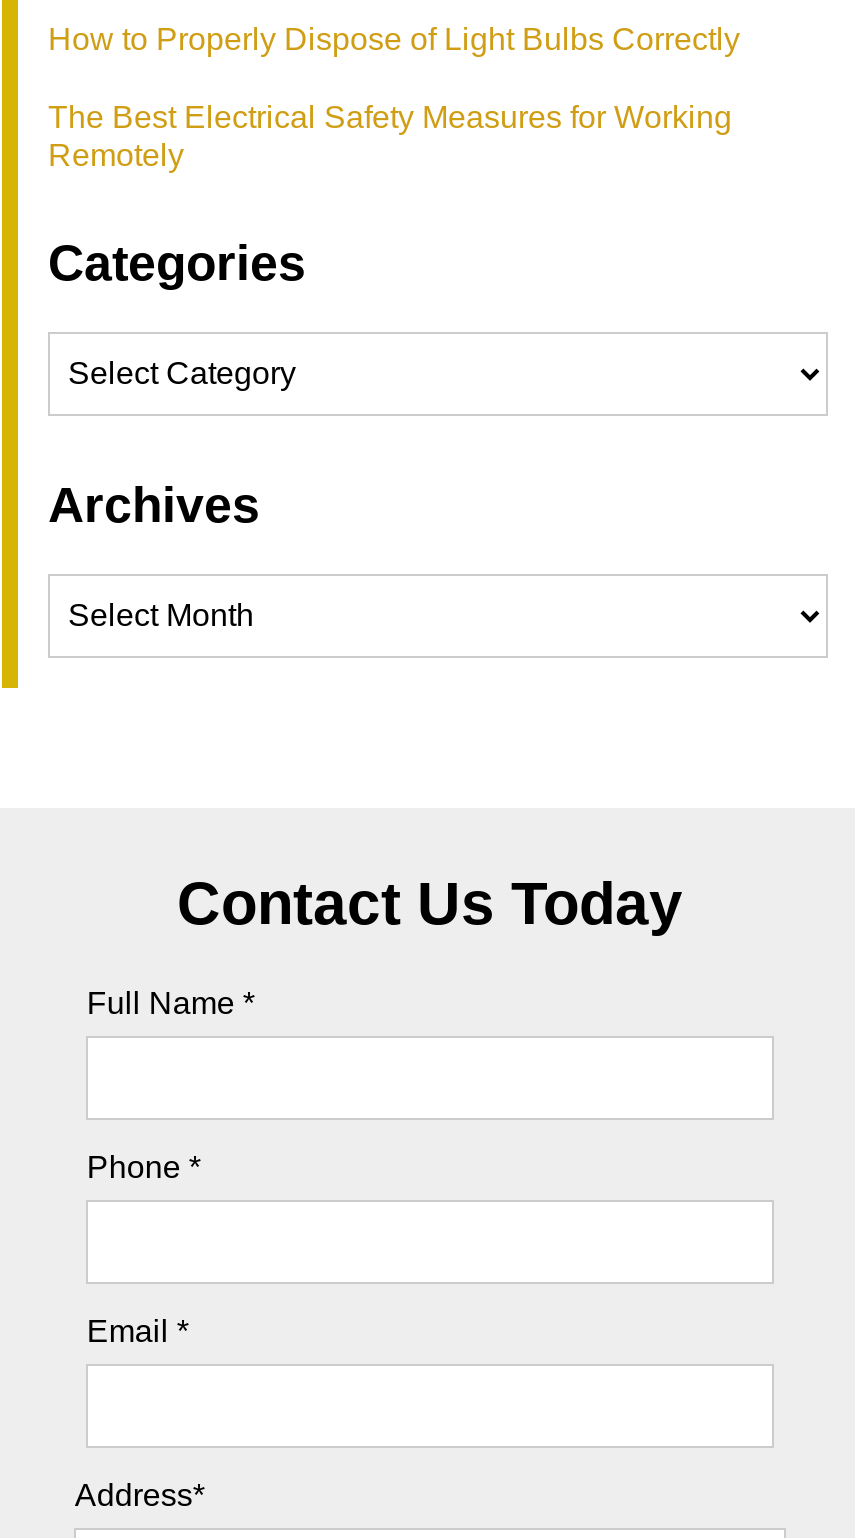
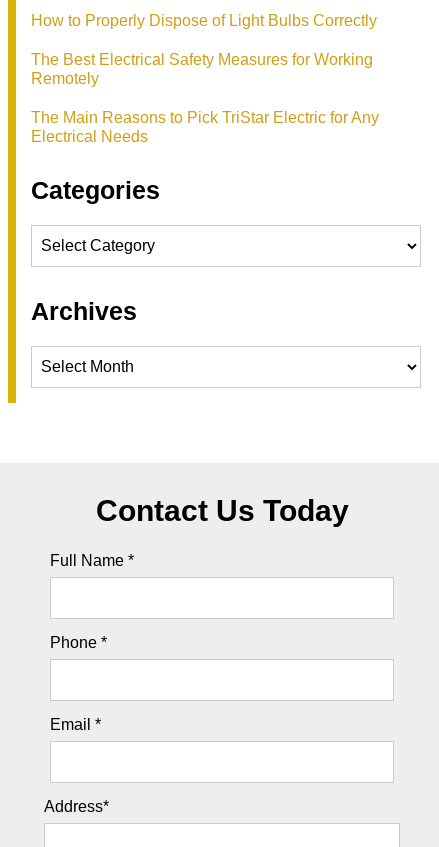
none -> [31,109,379,145] The Main Reasons to Pick TriStar Electric for Any | Electrical Needs

